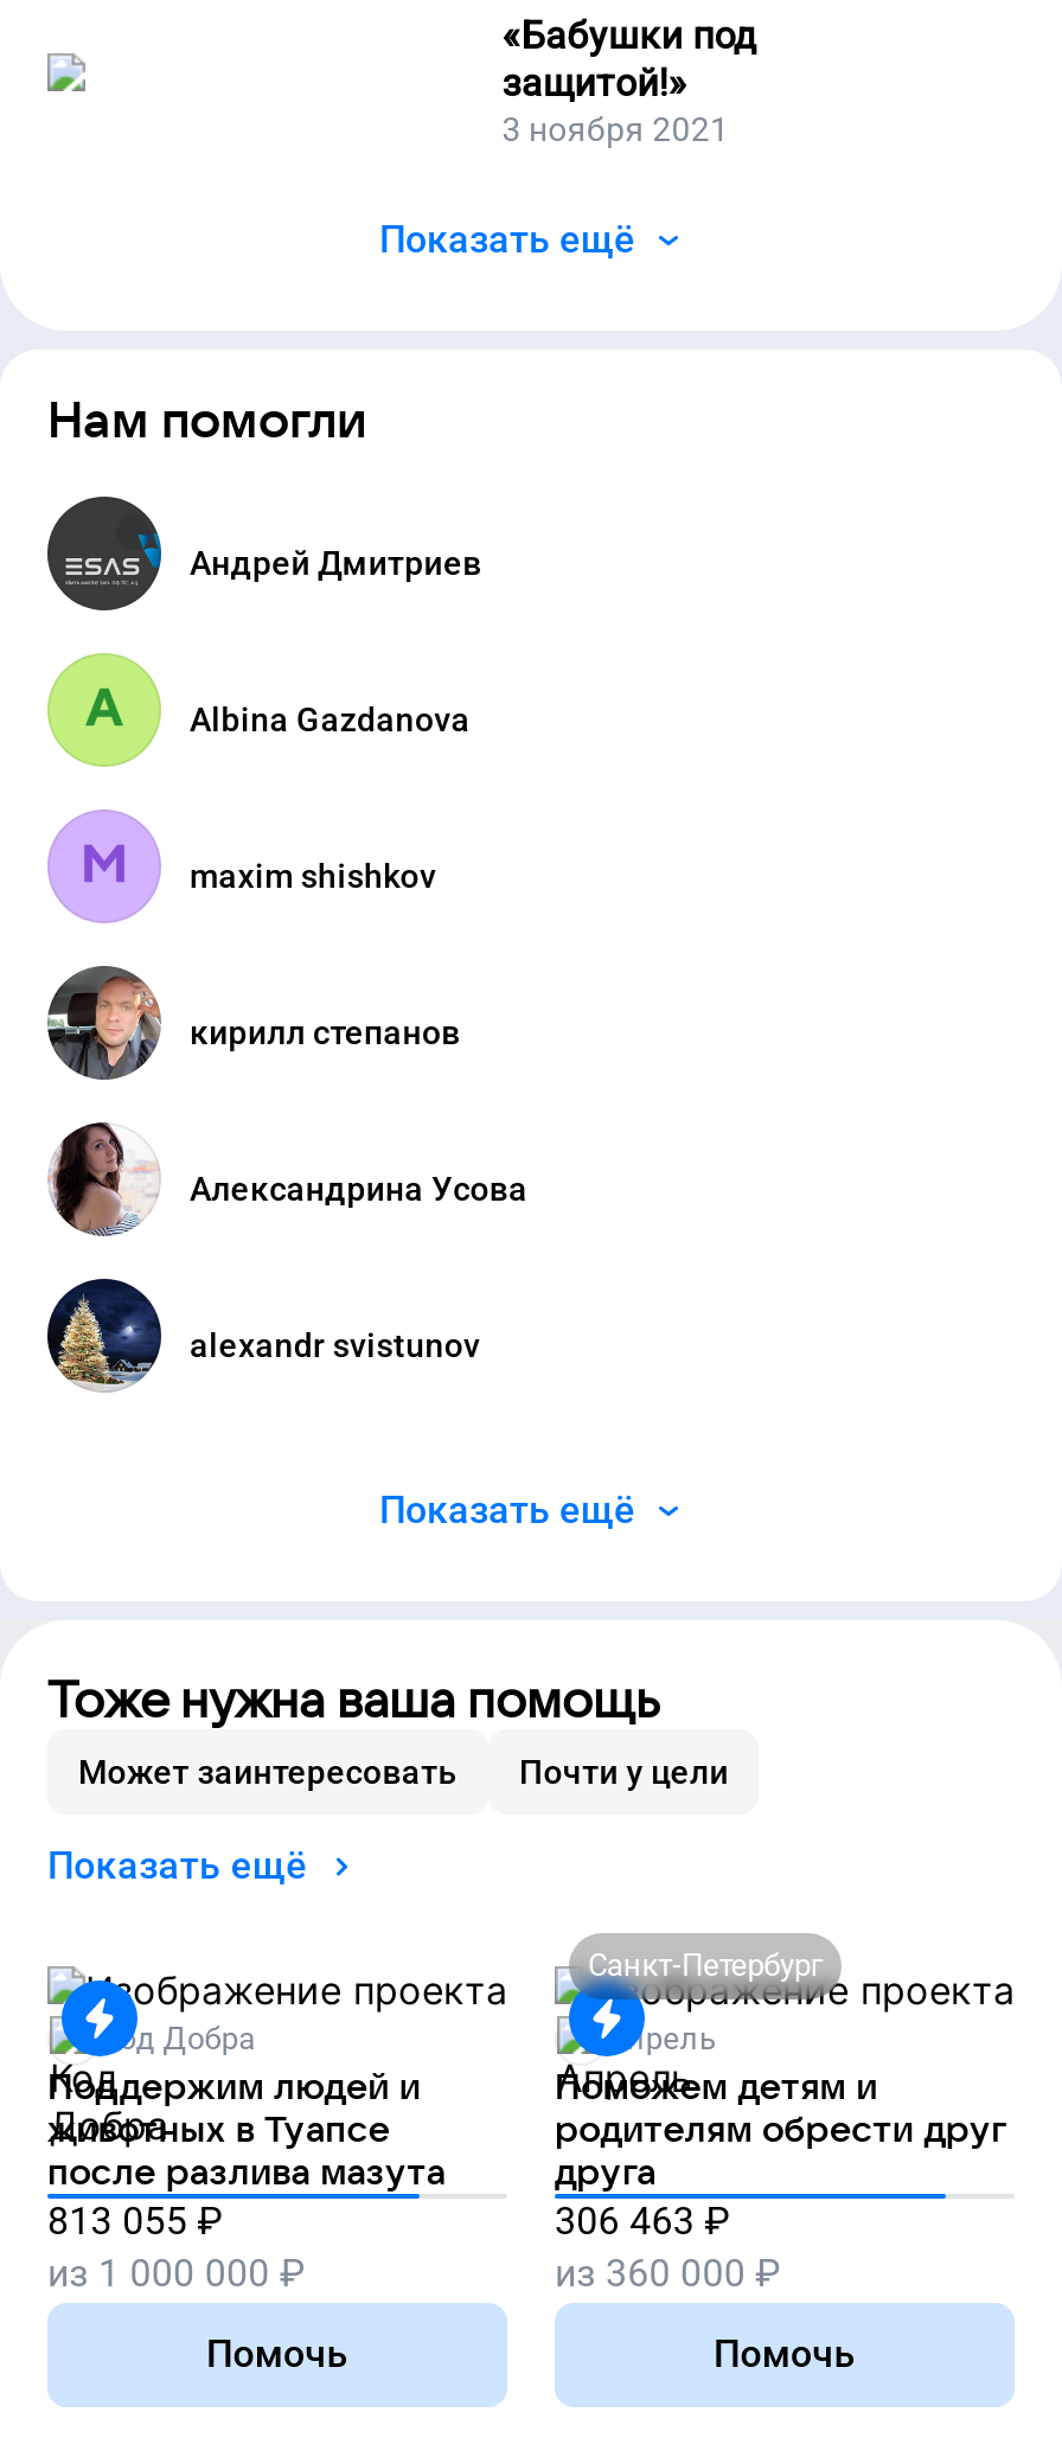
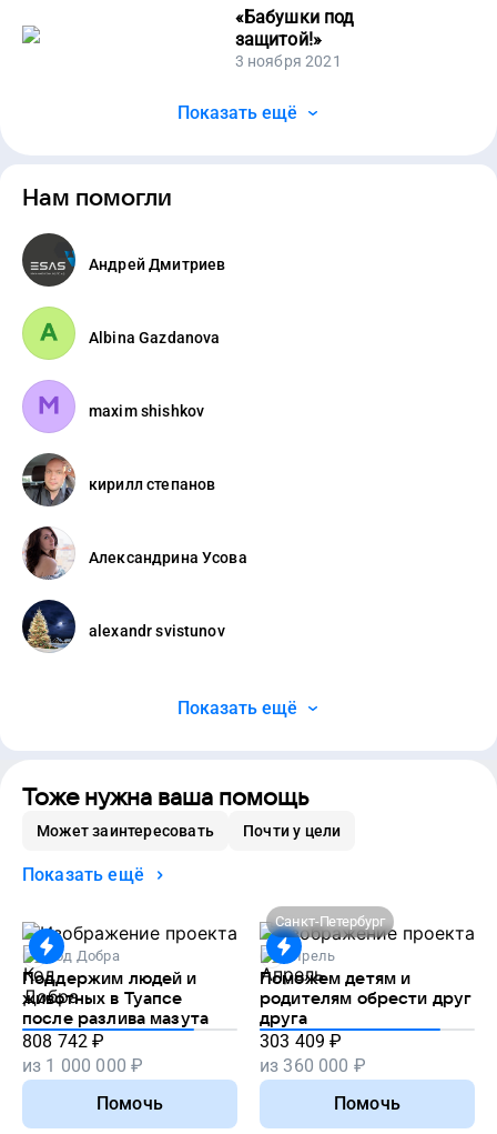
[47,2199,224,2244] 813 055 ₽ -> [22,1031,105,1052] 808 742 ₽
[555,2199,731,2244] 306 463 ₽ -> [260,1031,342,1052] 303 409 ₽

